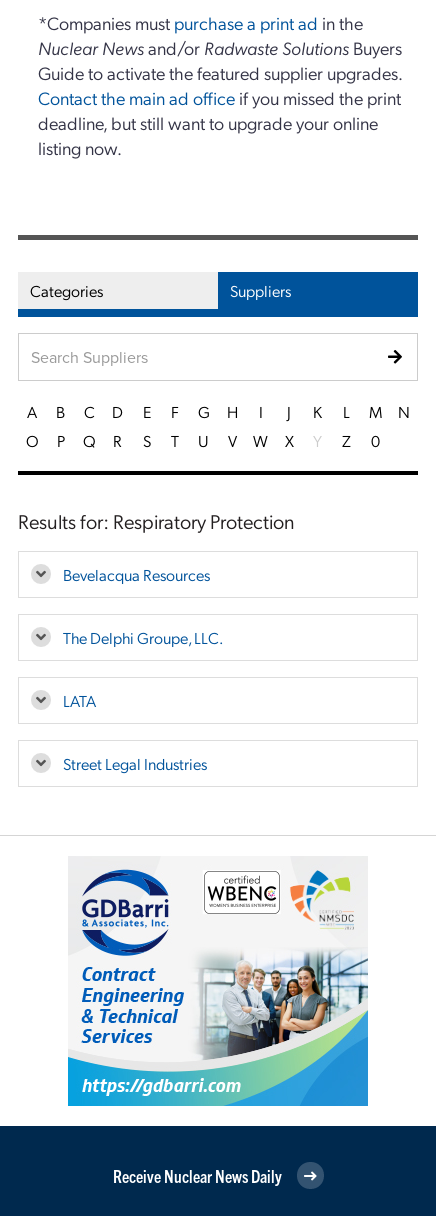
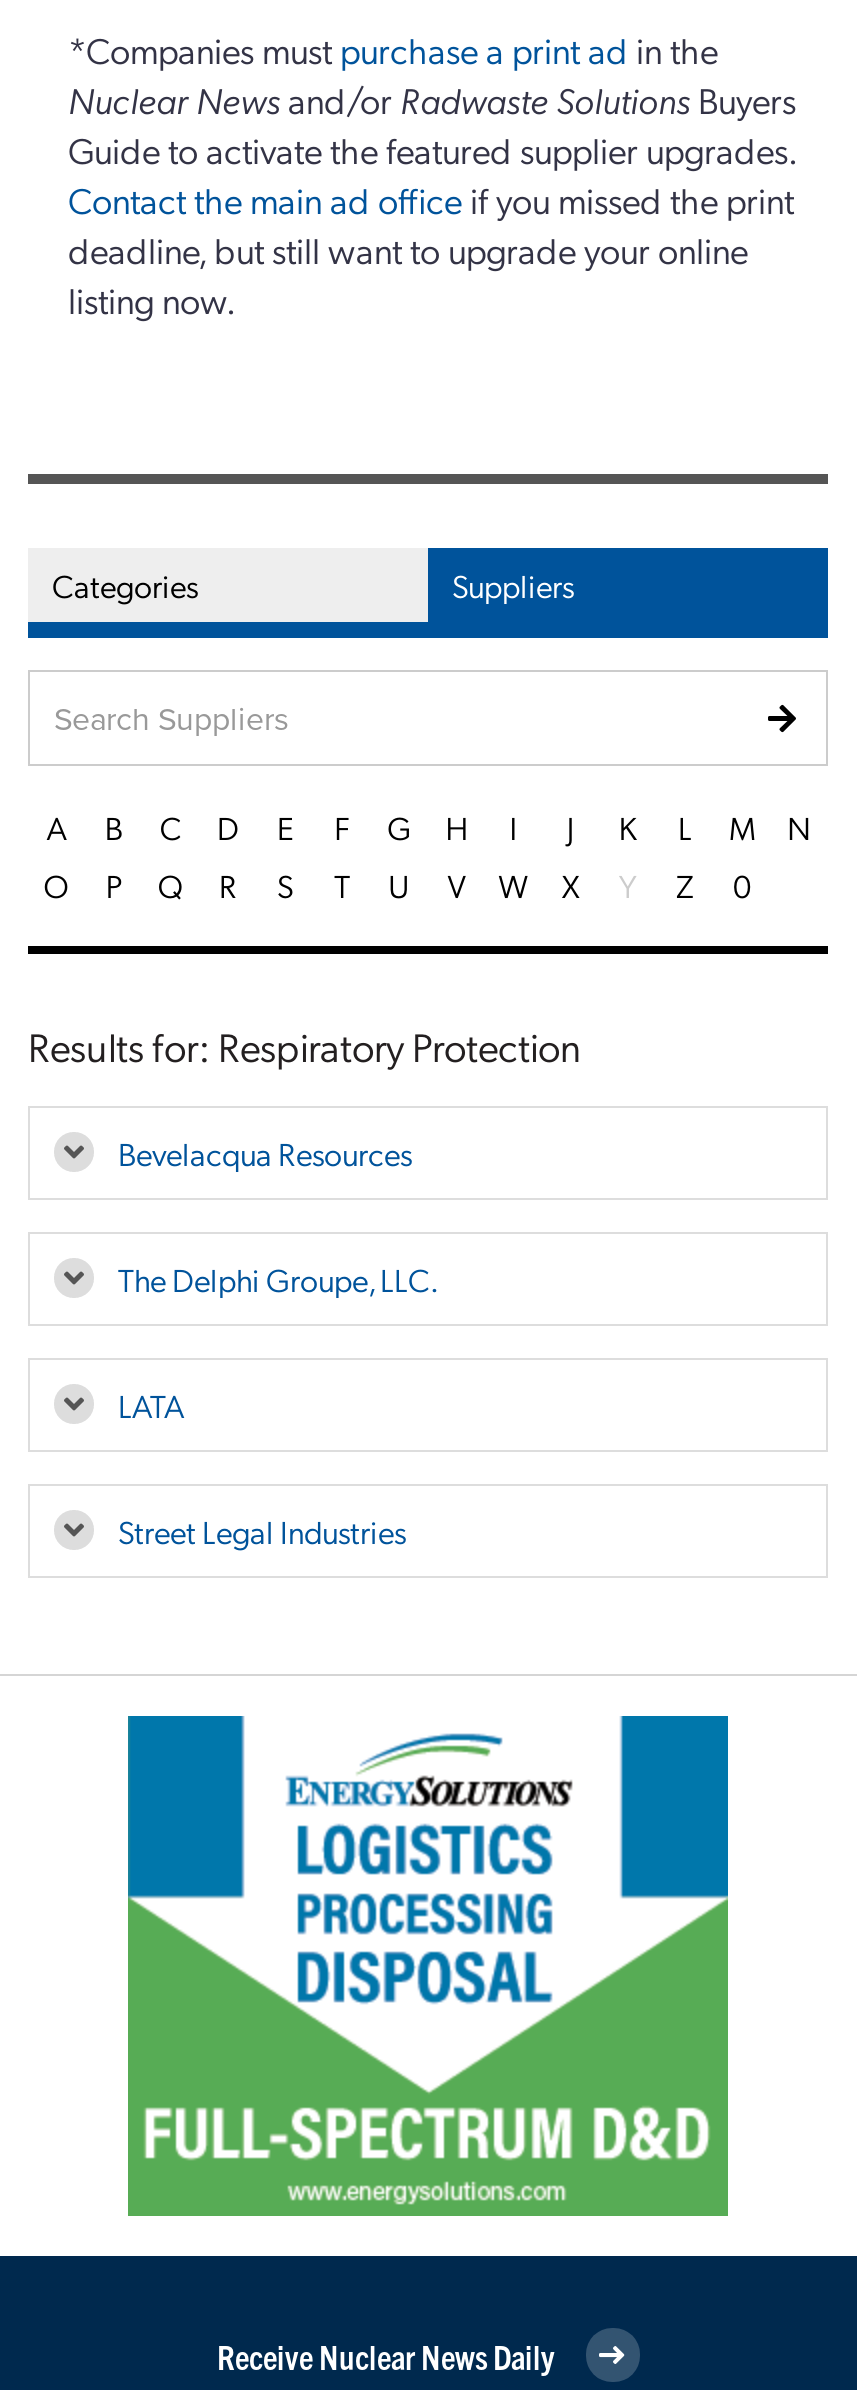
[67,856,369,1107] [image] -> [126,1714,730,2218] [image]

